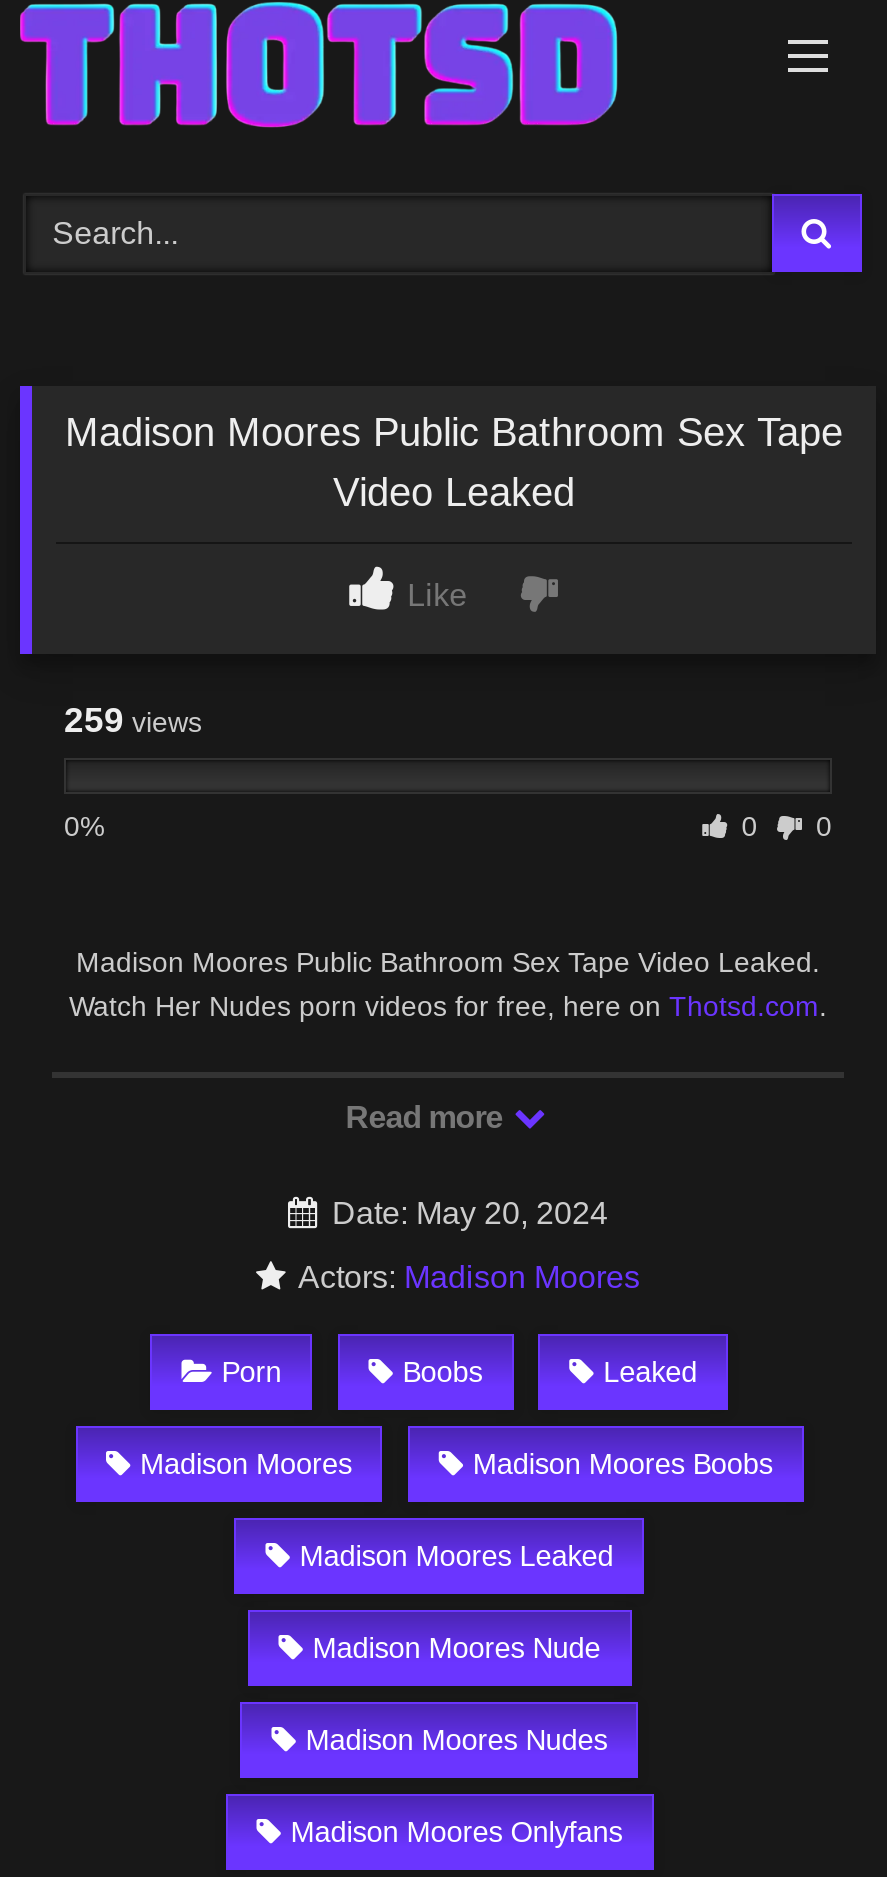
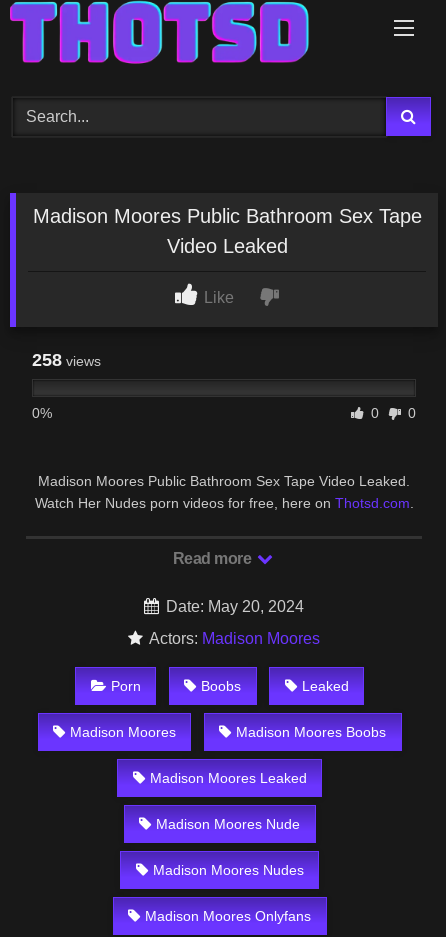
[64,701,202,741] 259 views -> [32,350,101,370] 258 views

